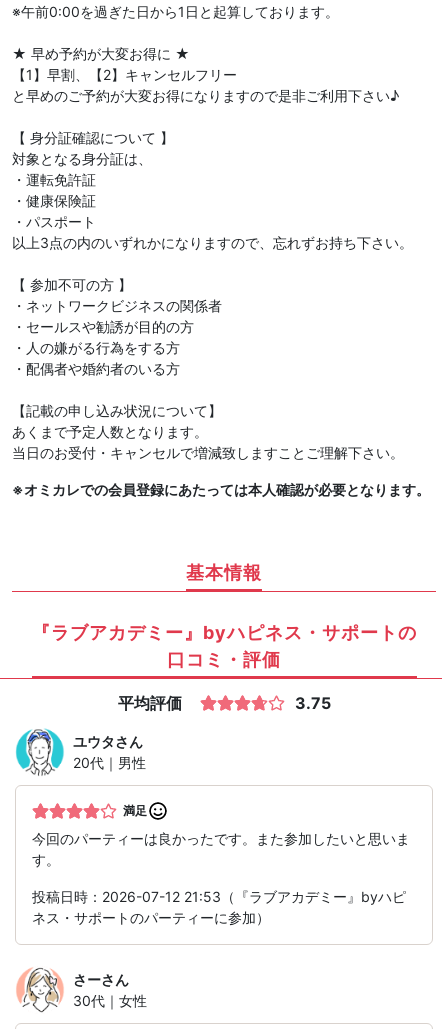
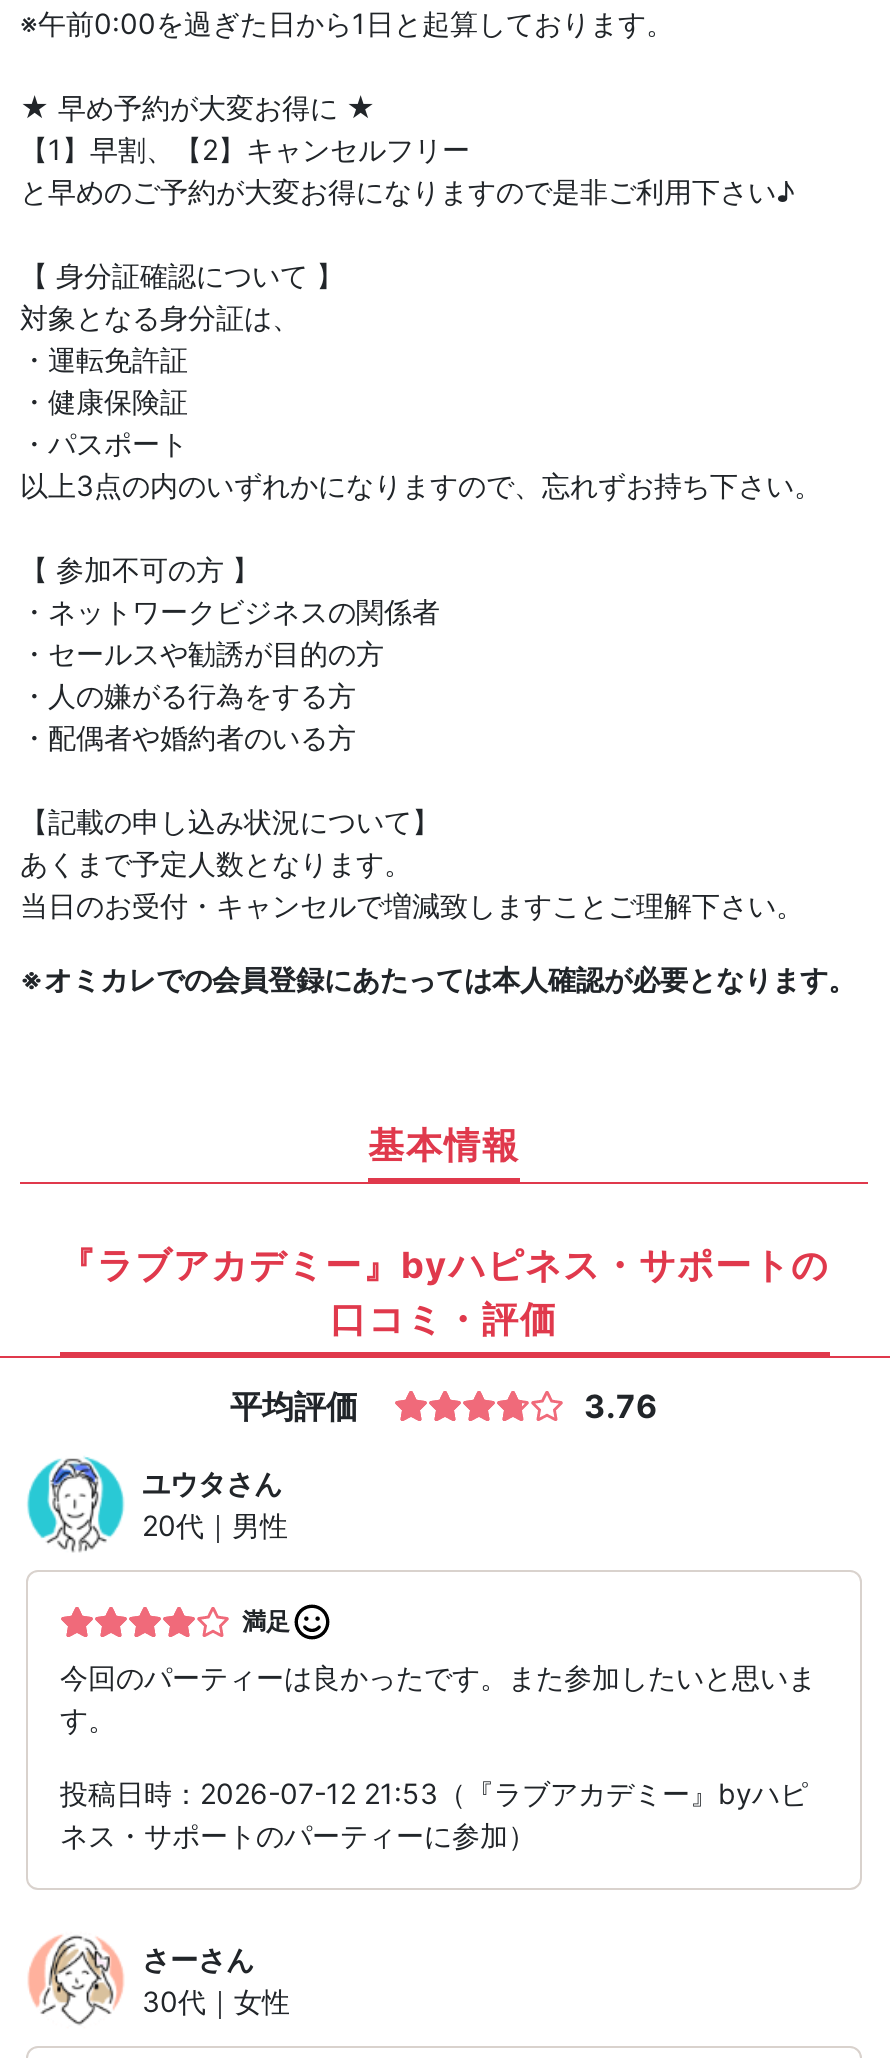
[294,693,330,713] 3.75 -> [584,1386,658,1426] 3.76

